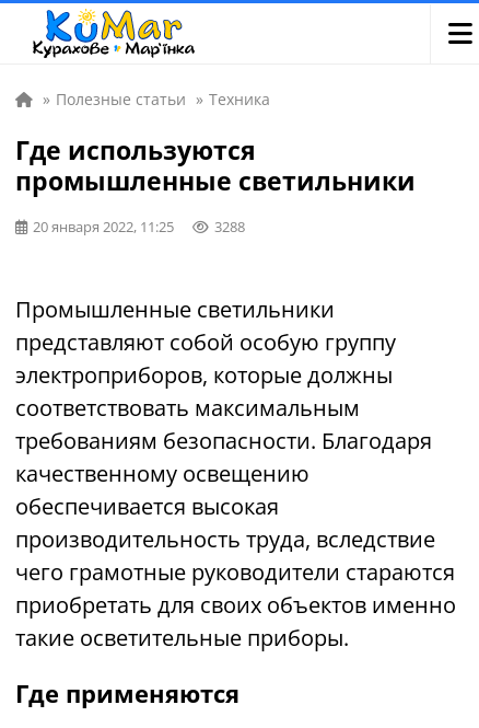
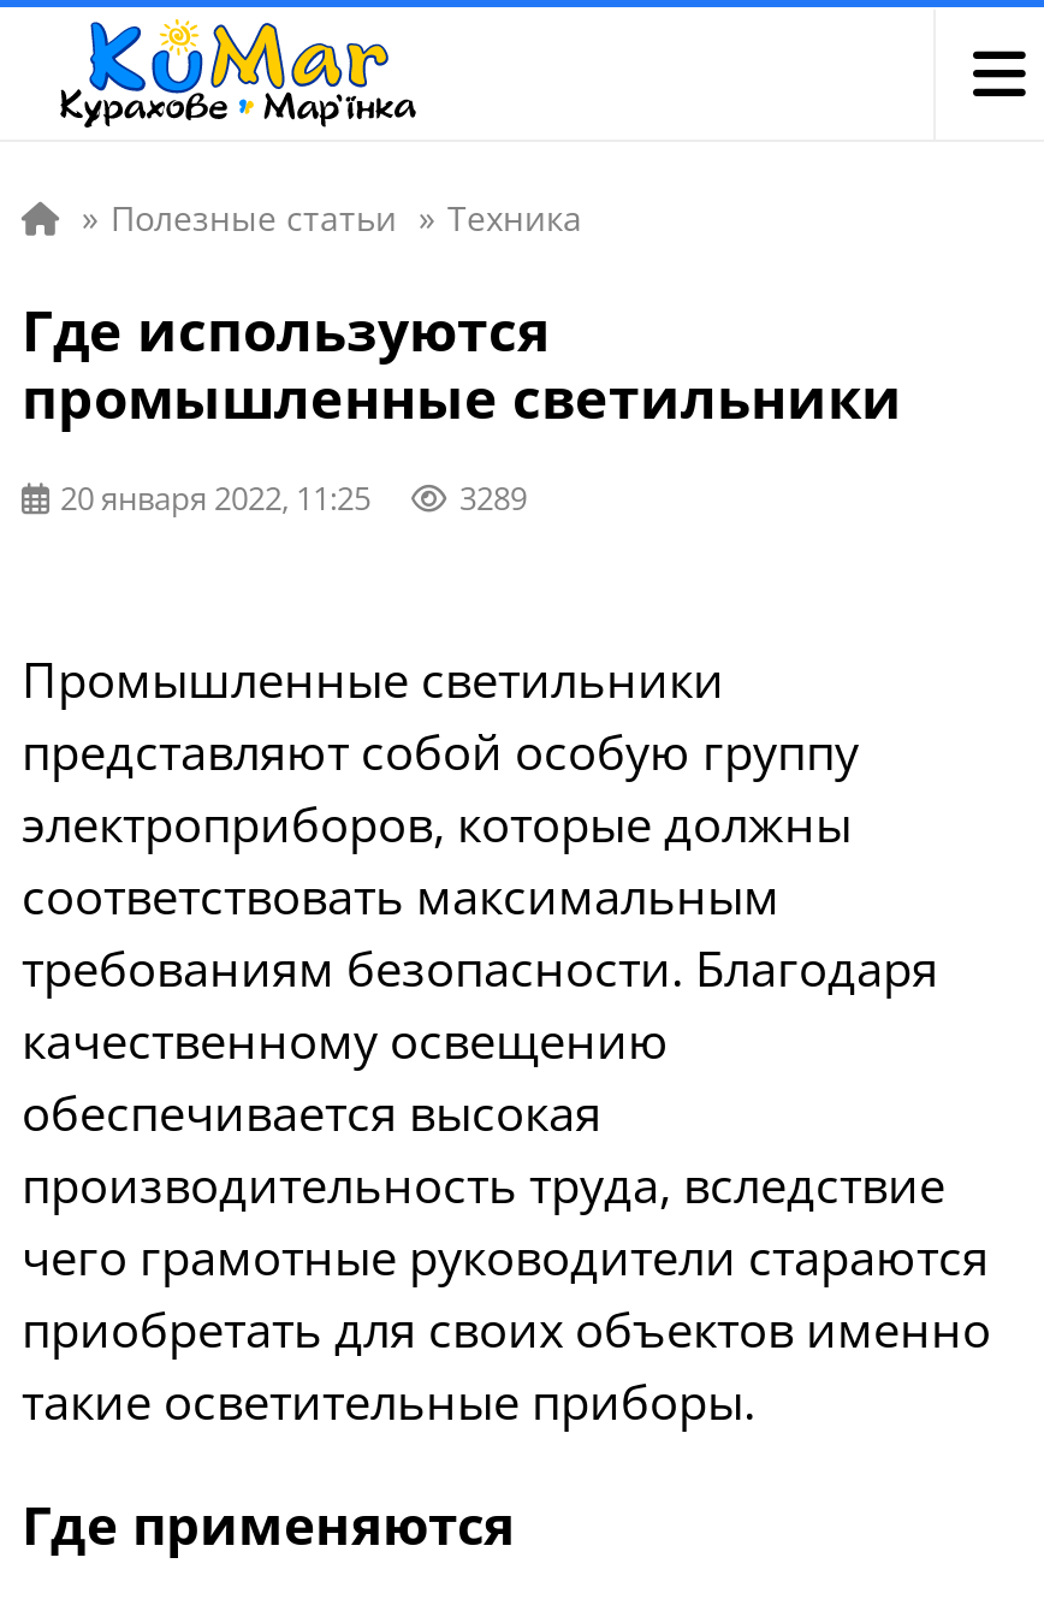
[214,217,245,236] 3288 -> [459,476,527,520] 3289

